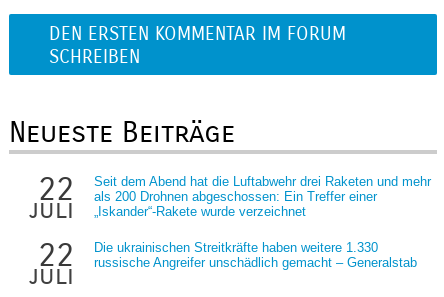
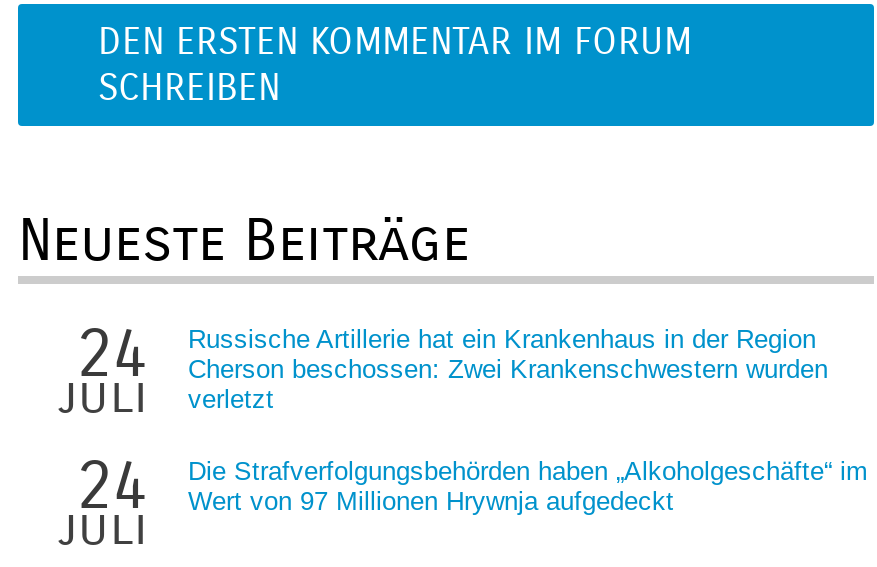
[38,169,74,209] 22 -> [76,313,148,393] 24
[38,174,431,275] Seit dem Abend hat die Luftabwehr drei Raketen und mehr | als 200 Drohnen abgeschossen: Ein Treffer einer | „Iskander“-Rakete wurde verzeichnet | 22 -> [76,323,828,525] Russische Artillerie hat ein Krankenhaus in der Region | Cherson beschossen: Zwei Krankenschwestern wurden | verletzt | 24
[94,240,417,270] Die ukrainischen Streitkräfte haben weitere 1.330 | russische Angreifer unschädlich gemacht – Generalstab -> [188,455,868,515] Die Strafverfolgungsbehörden haben „Alkoholgeschäfte“ im | Wert von 97 Millionen Hrywnja aufgedeckt

